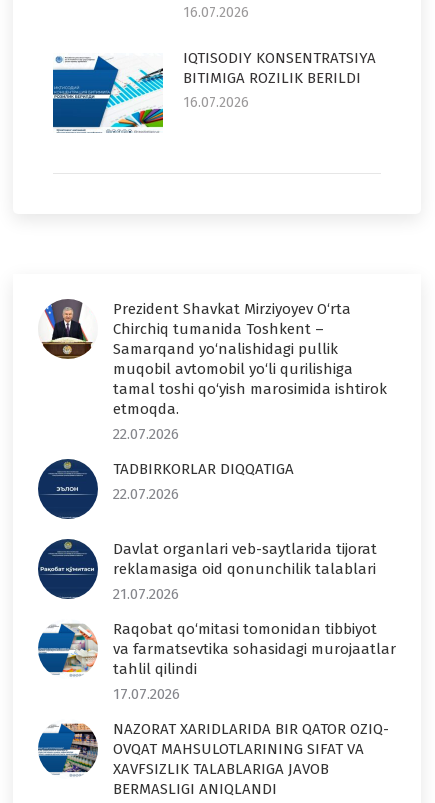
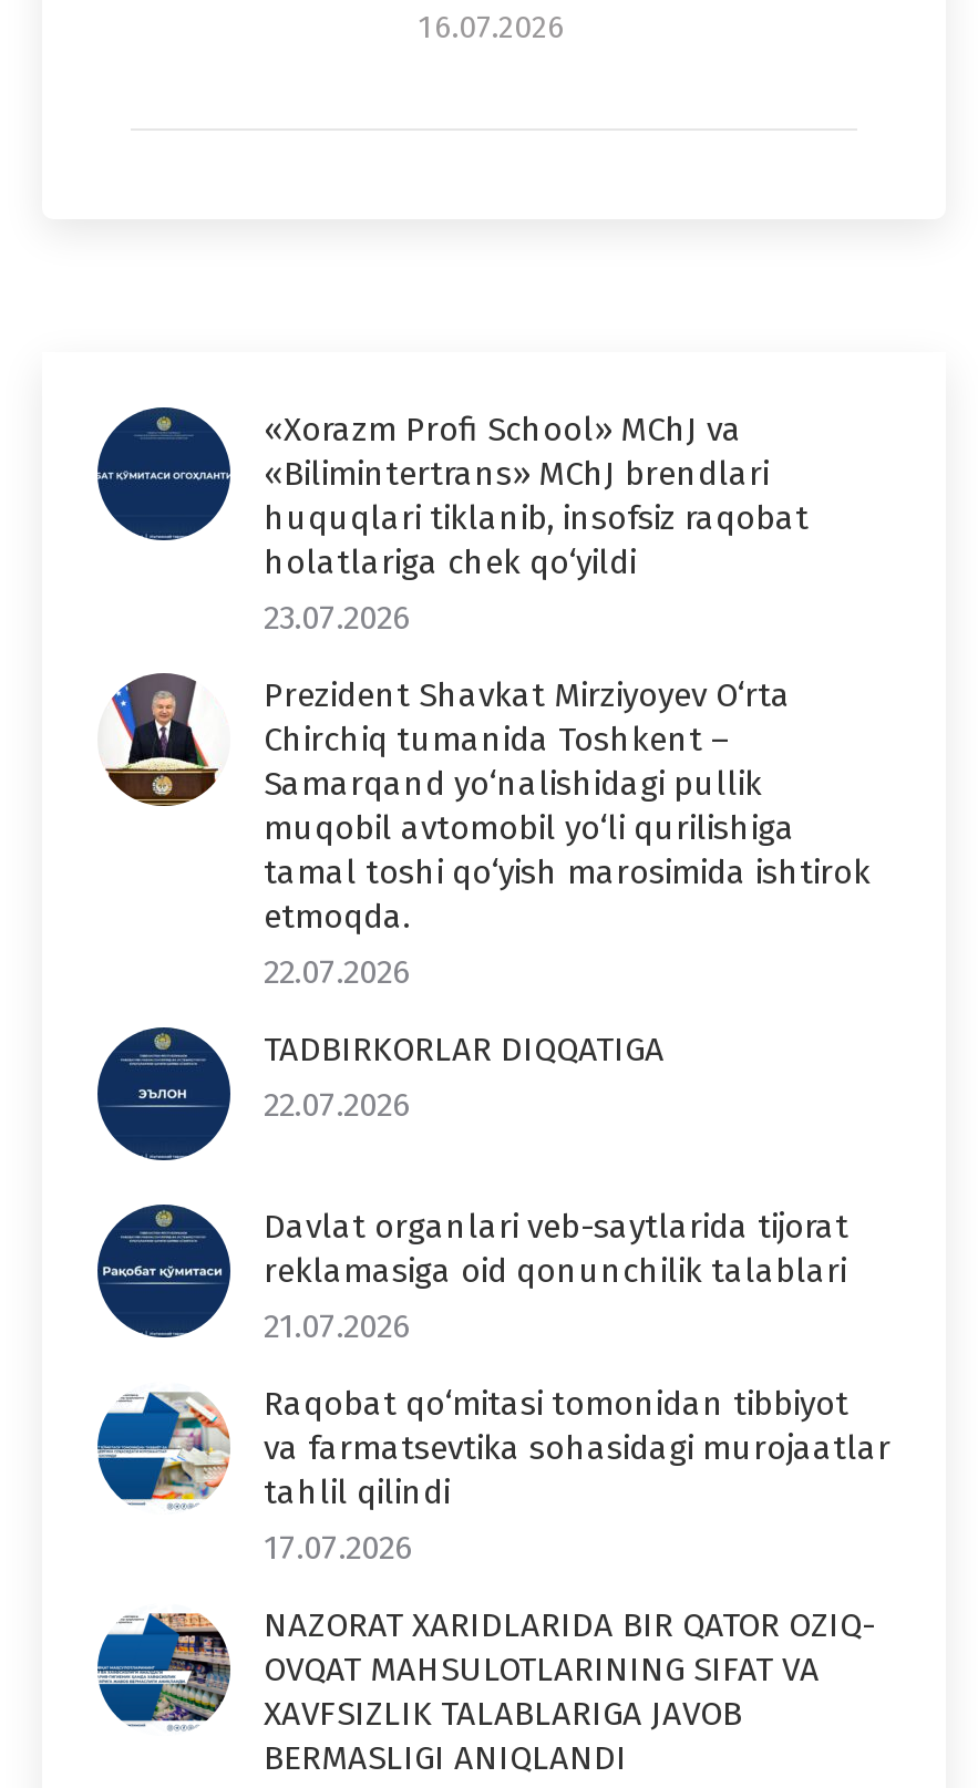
none -> [95,405,233,542] [image]
[52,55,164,134] [image] -> none
[183,49,376,111] IQTISODIY KONSENTRATSIYA | BITIMIGA ROZILIK BERILDI | 16.07.2026 -> [264,410,809,638] «Xorazm Profi School» MChJ va | «Bilimintertrans» MChJ brendlari | huquqlari tiklanib, insofsiz raqobat | holatlariga chek qo‘yildi | 23.07.2026

